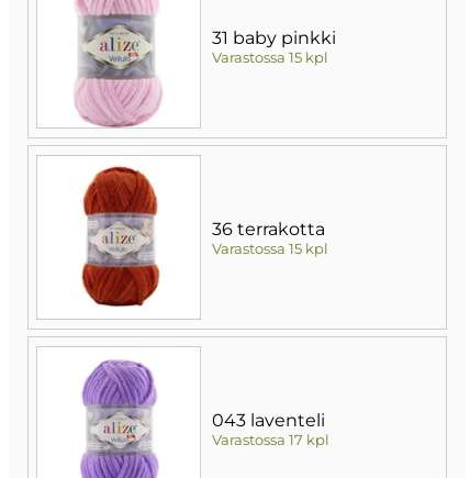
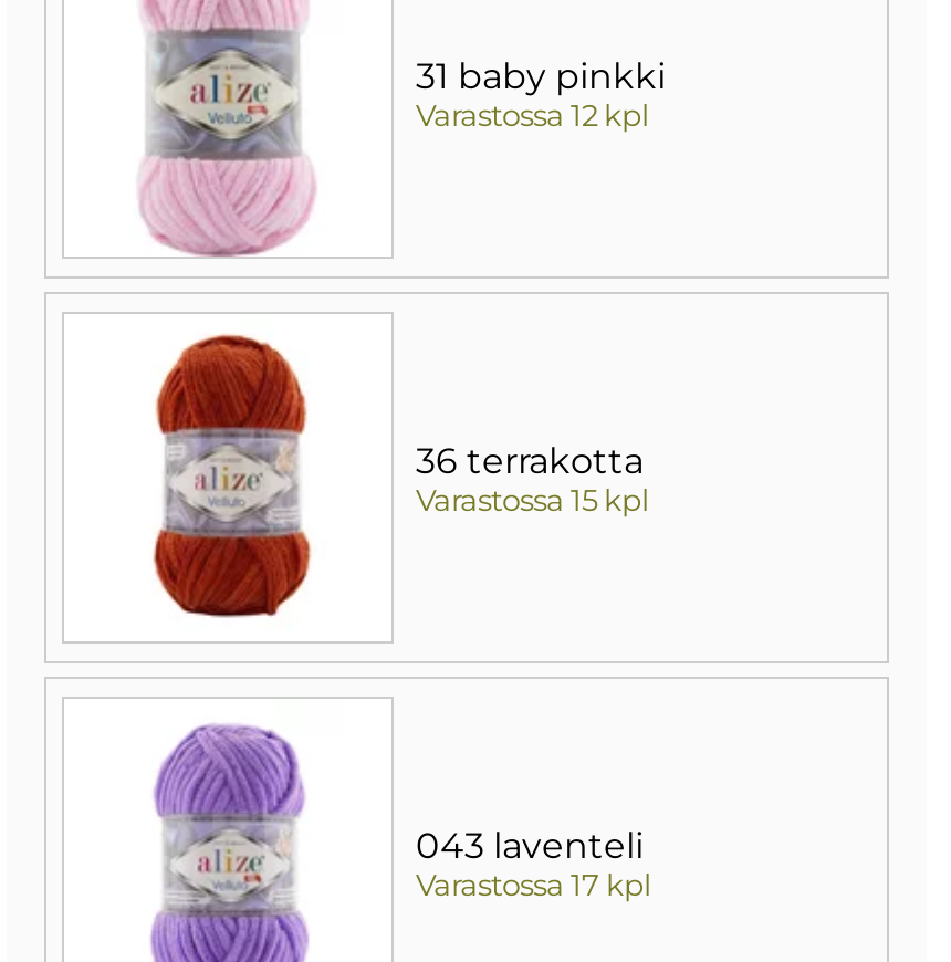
[212,48,328,65] Varastossa 15 kpl -> [416,96,650,132] Varastossa 12 kpl

